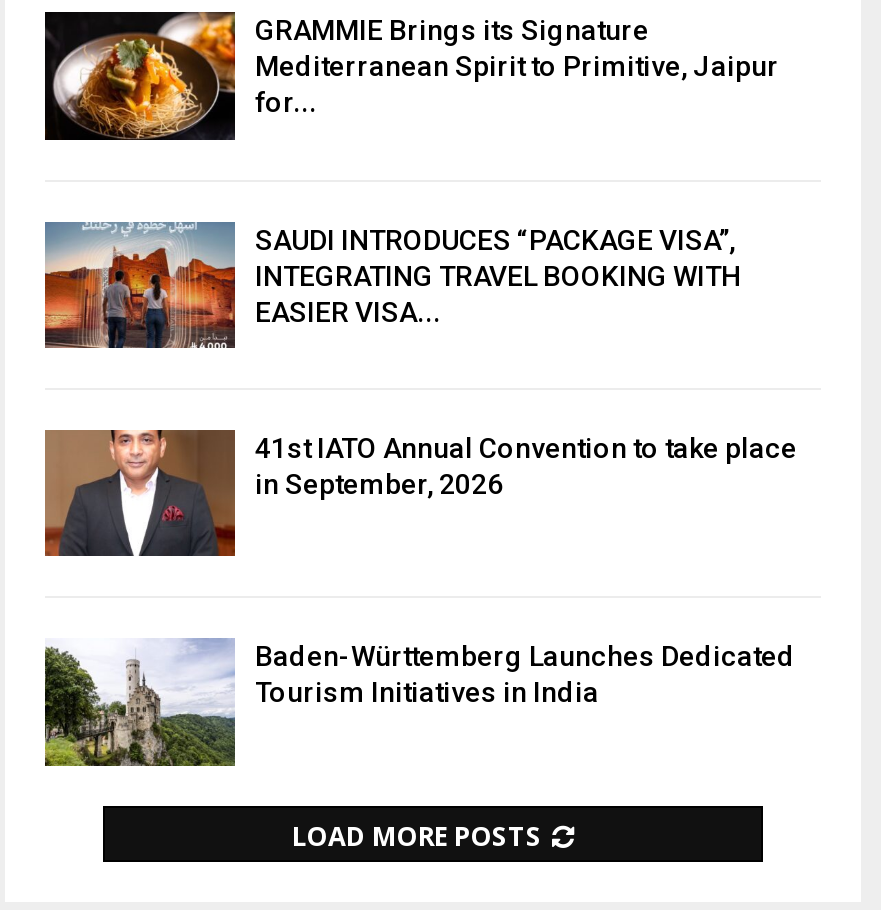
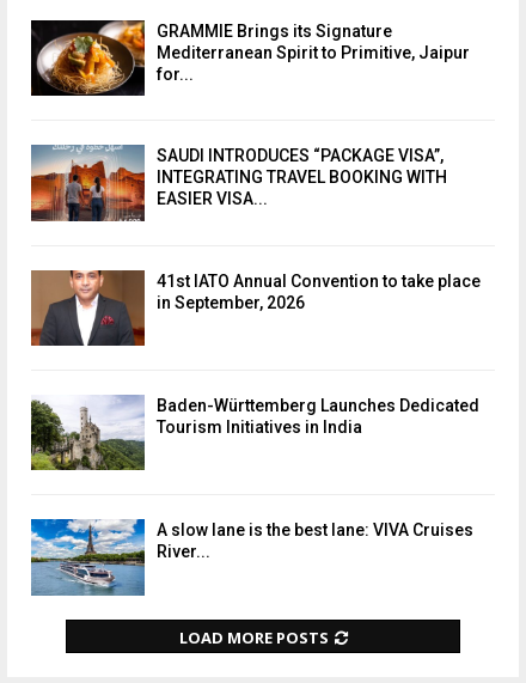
none -> [30,518,473,597] [image] | A slow lane is the best lane: VIVA Cruises | River...

